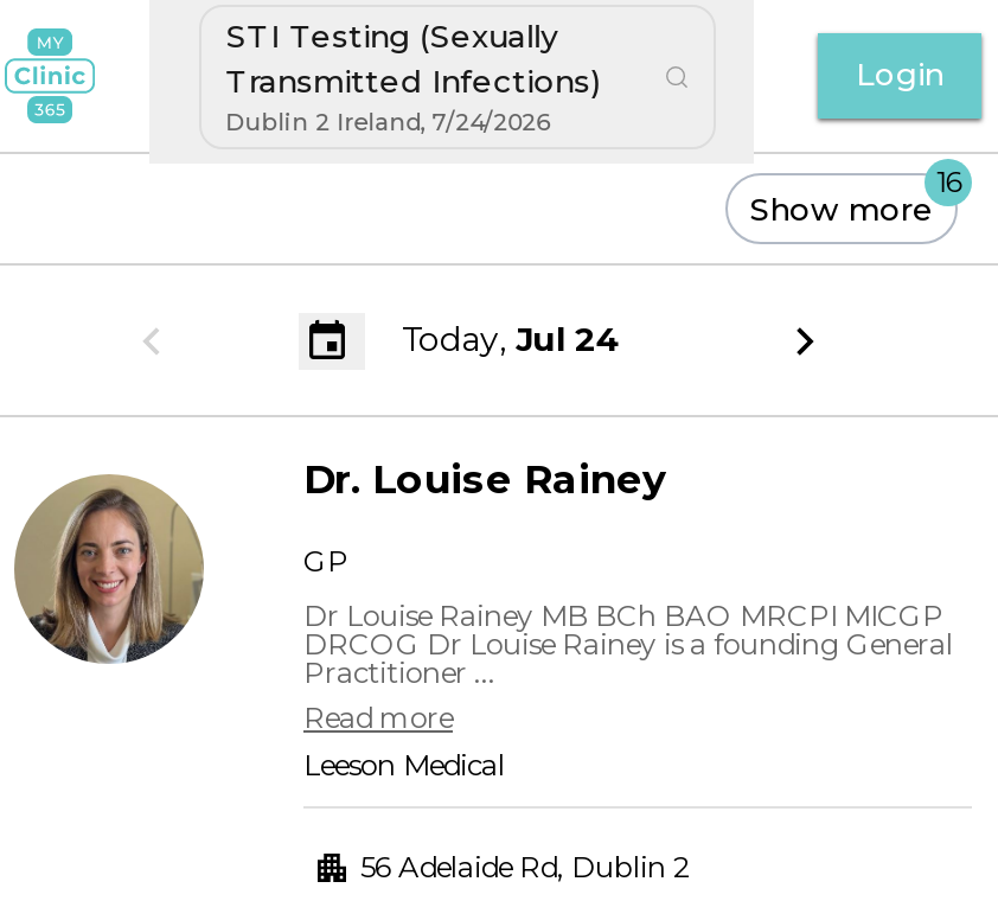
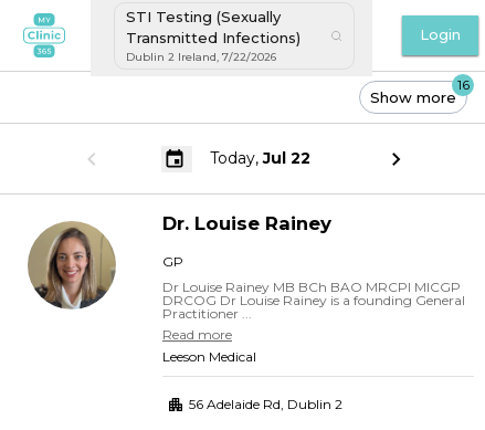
[225,106,548,136] Dublin 2 Ireland 7/24/2026 -> [126,49,276,64] Dublin 2 Ireland 7/22/2026
[402,318,622,360] Today, Jul 24 -> [209,148,310,168] Today, Jul 22

